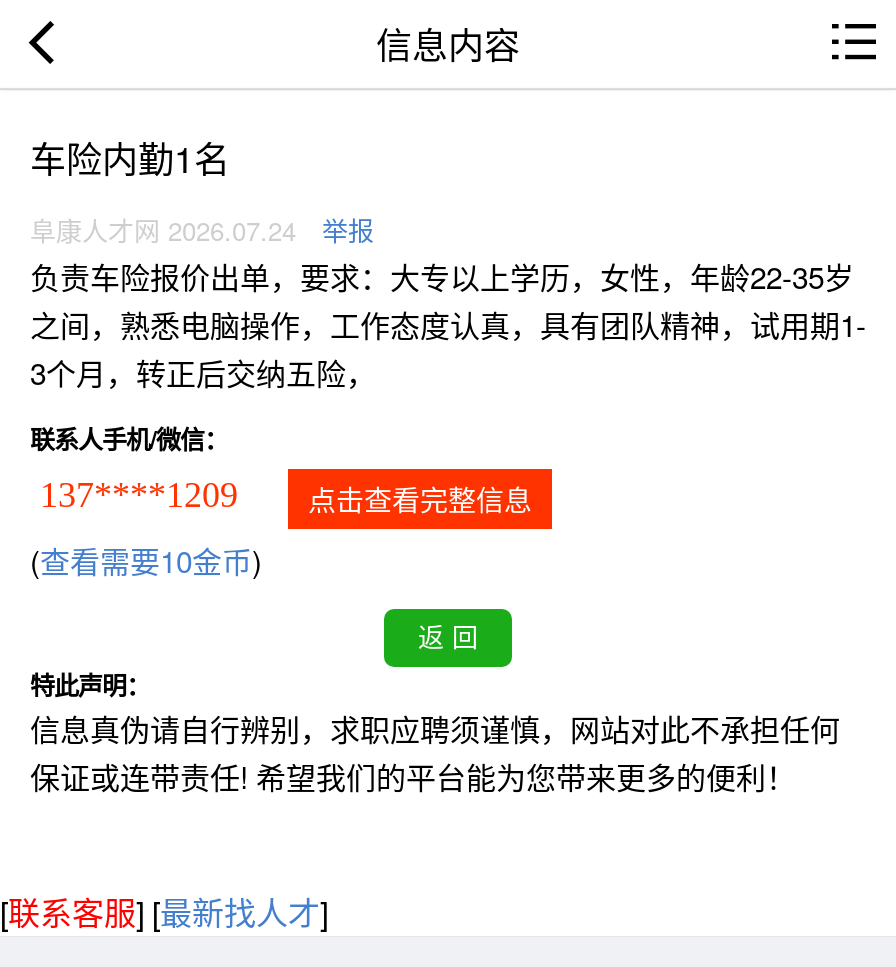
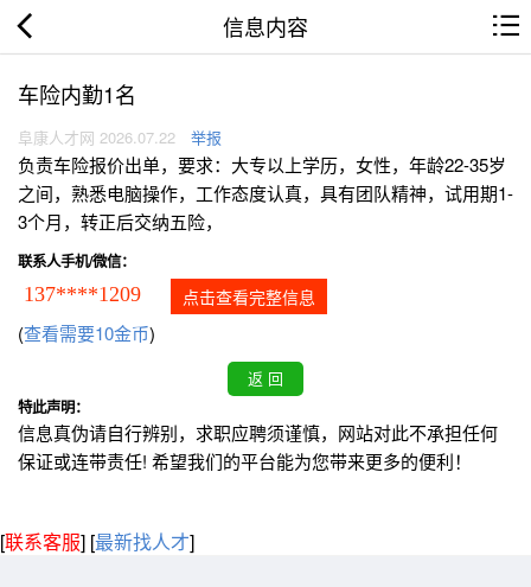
[30,211,374,249] 阜康人才网 2026.07.24 举报 -> [18,126,222,148] 阜康人才网 2026.07.22 举报

